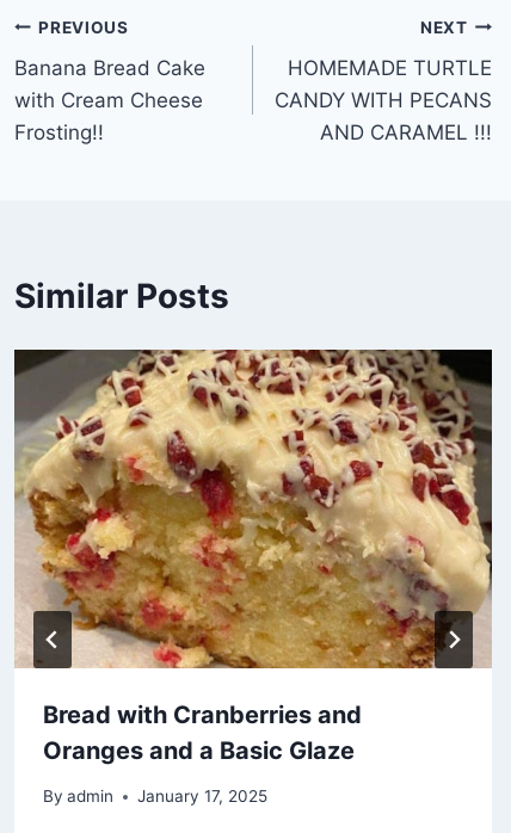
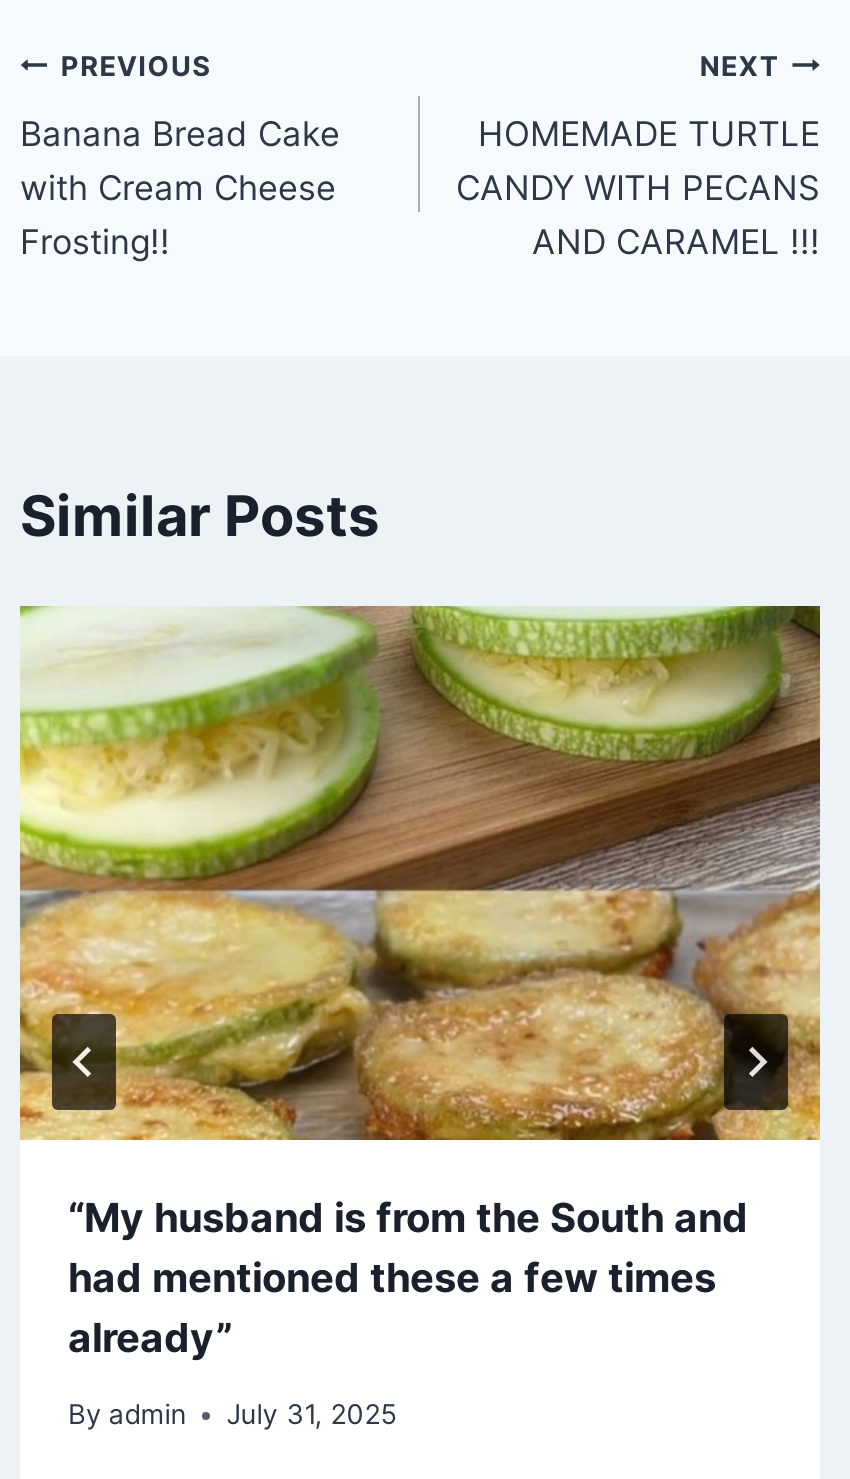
[13,348,493,765] [image] | Bread with Cranberries and | Oranges and a Basic Glaze -> [18,604,822,1362] [image] | “My husband is from the South and | had mentioned these a few times | already”
[43,787,268,806] By admin January 17, 2025 -> [68,1399,396,1431] By admin July 31, 2025

